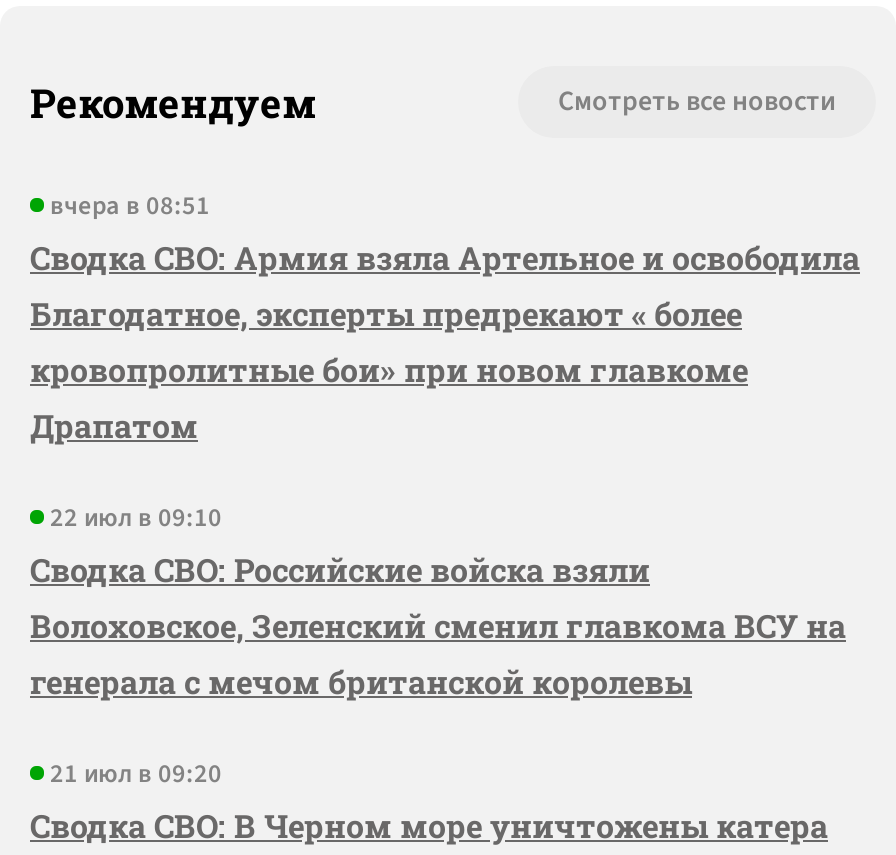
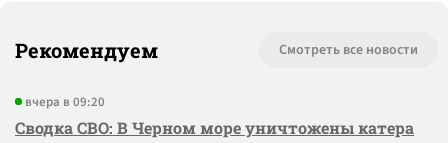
[30,188,860,792] вчера в 08:51 | Сводка СВО: Армия взяла Артельное и освободила | Благодатное, эксперты предрекают « более | кровопролитные бои» при новом главкоме | Драпатом | 22 июл в 09:10 | Сводка СВО: Российские войска взяли | Волоховское, Зеленский сменил главкома ВСУ на | генерала с мечом британской королевы | 21 июл в 09:20 -> [25,93,105,111] вчера в 09:20

